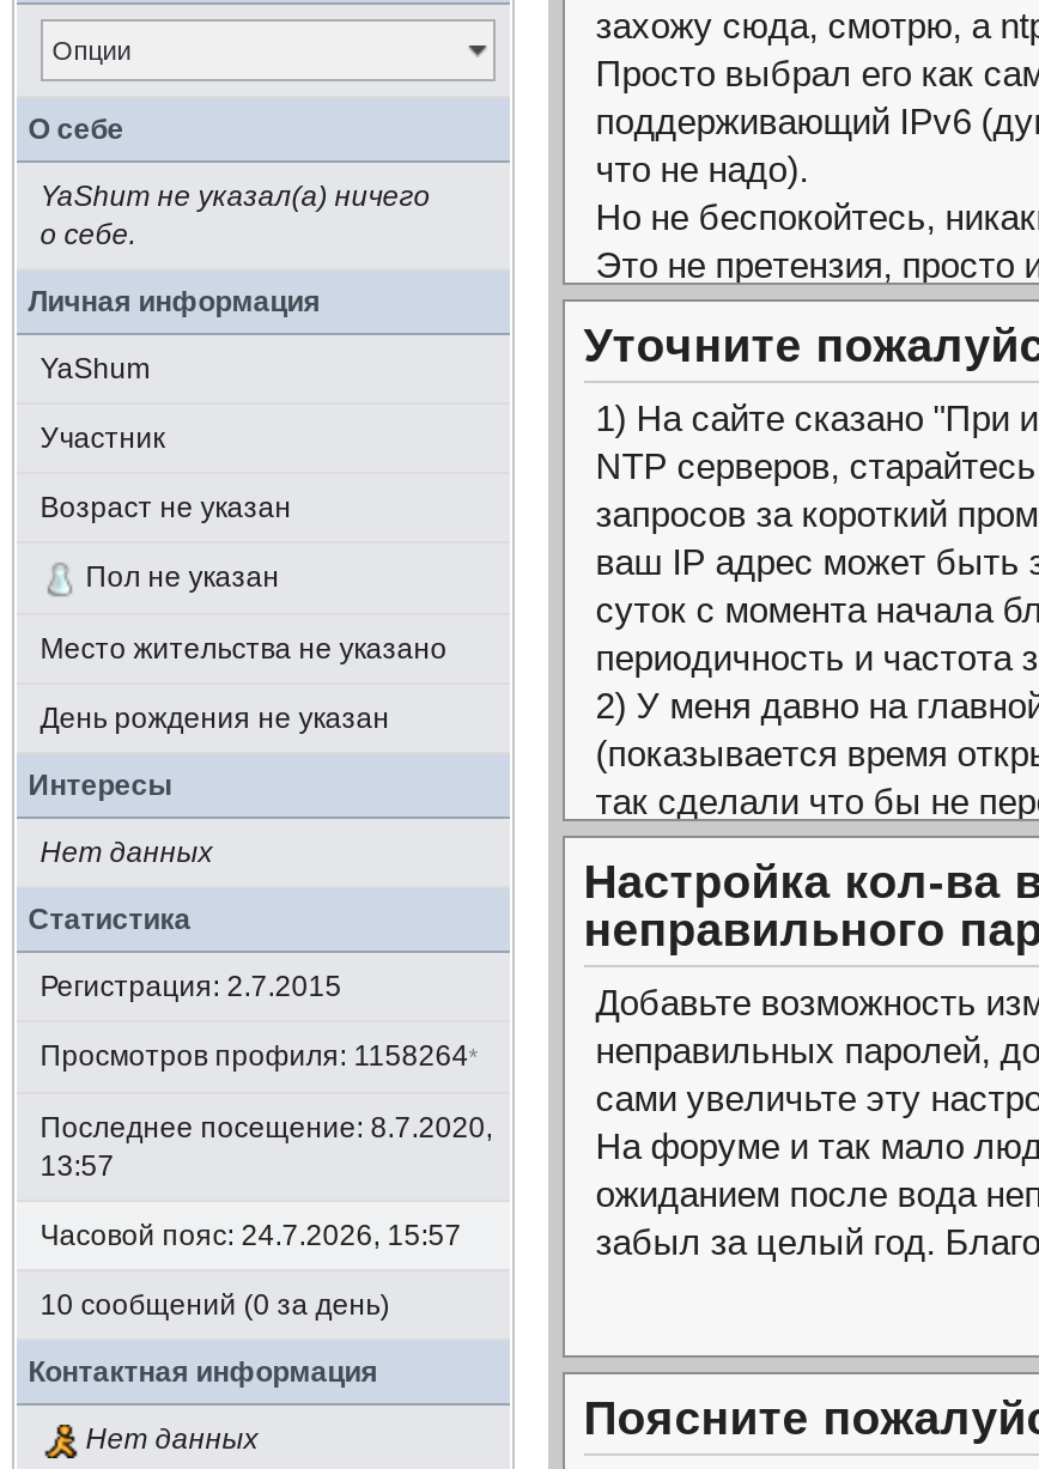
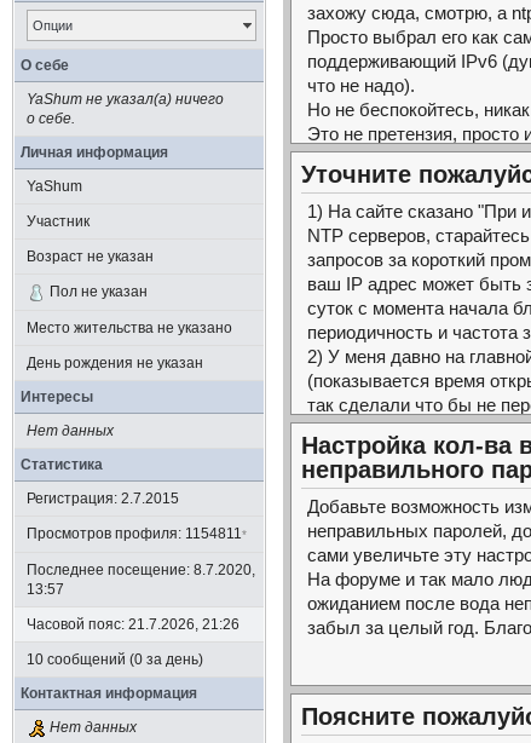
[40,1039,478,1072] Просмотров профиля: 1158264* -> [26,525,247,542] Просмотров профиля: 1154811*
[40,1218,462,1252] Часовой пояс: 24.7.2026, 15:57 -> [26,616,239,633] Часовой пояс: 21.7.2026, 21:26

